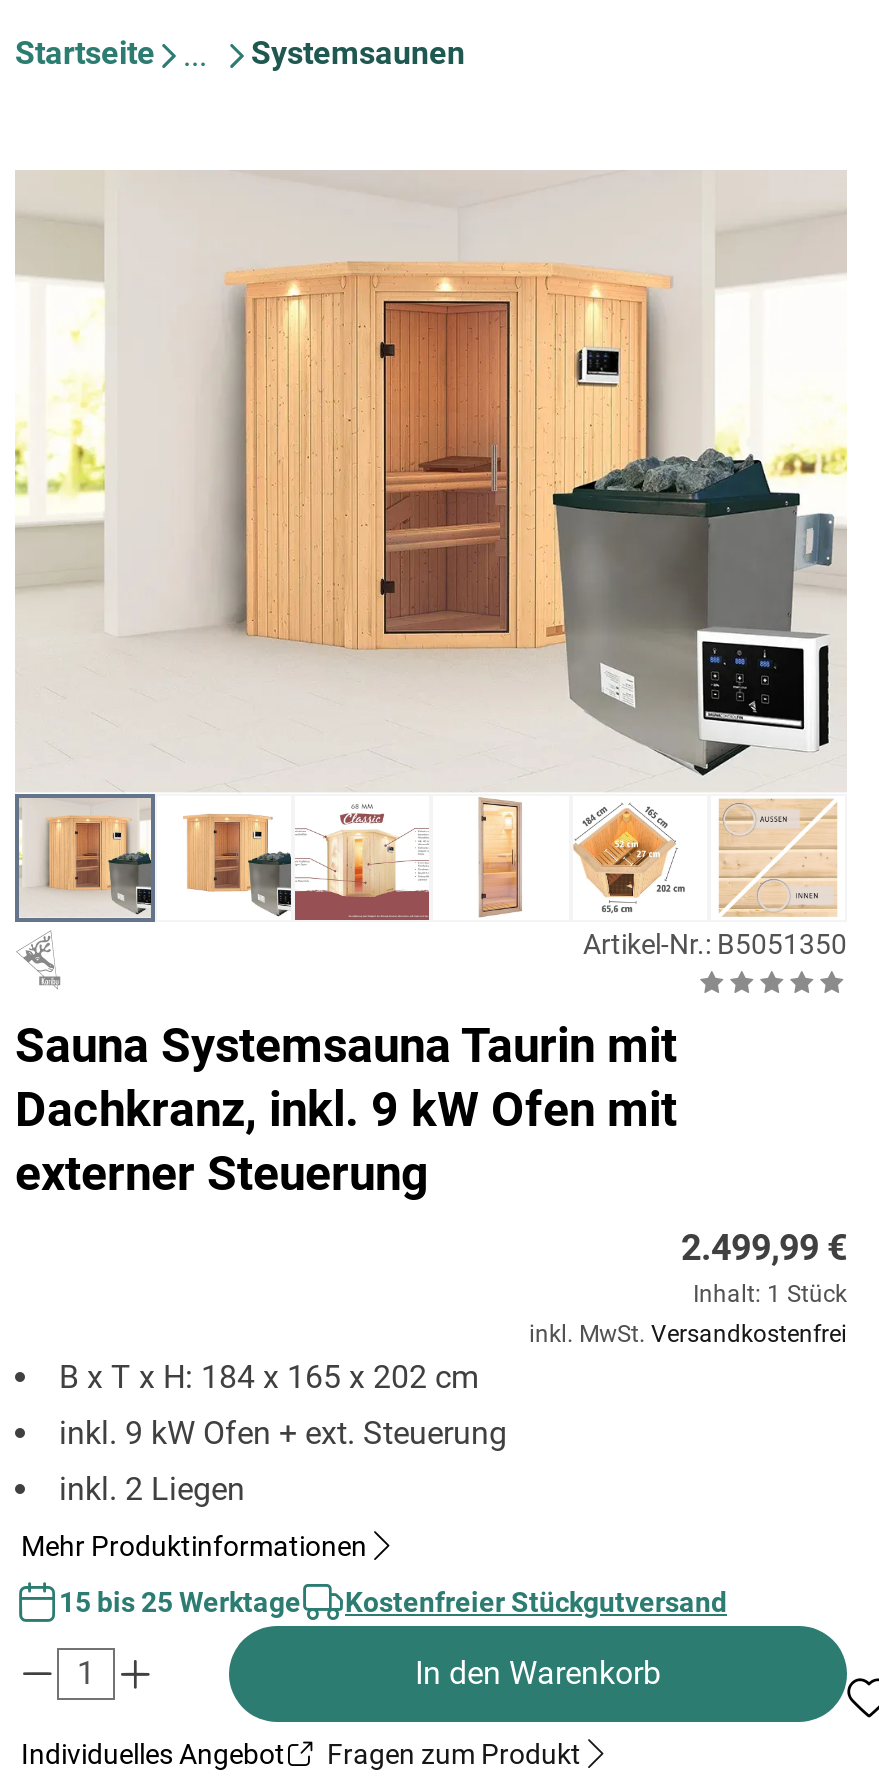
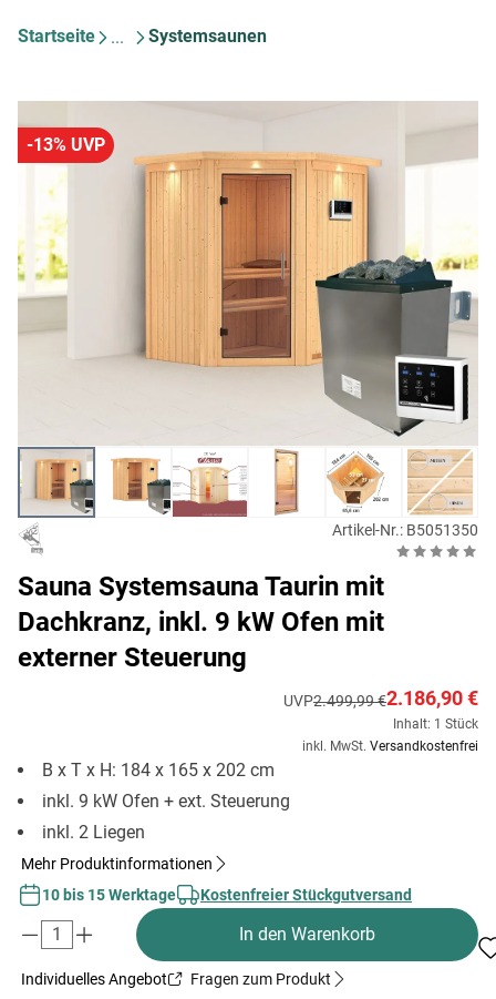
none -> [27,134,105,155] -13% UVP
[681,1226,847,1268] 2.499,99 € -> [283,686,478,710] UVP2.499,99 €2.186,90 €
[59,1586,727,1618] 15 bis 25 Werktage Kostenfreier Stückgutversand -> [42,886,412,904] 10 bis 15 Werktage Kostenfreier Stückgutversand

